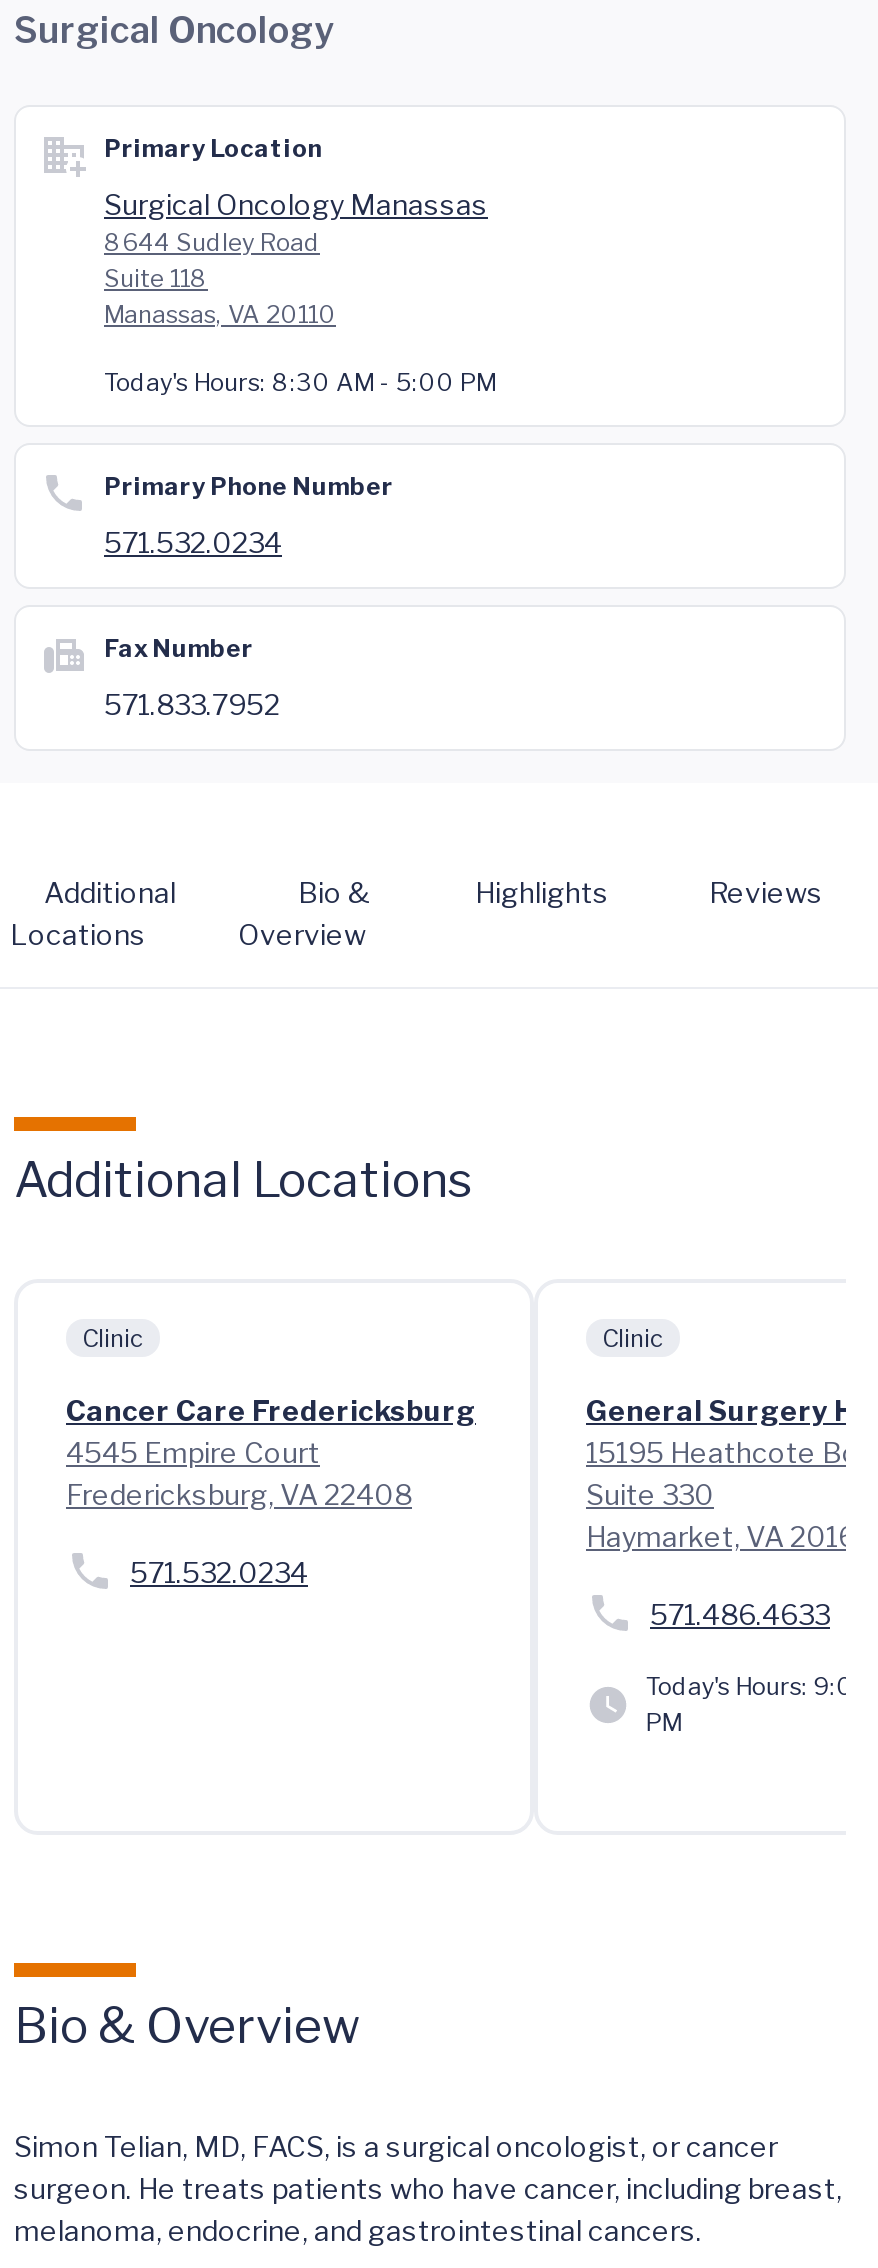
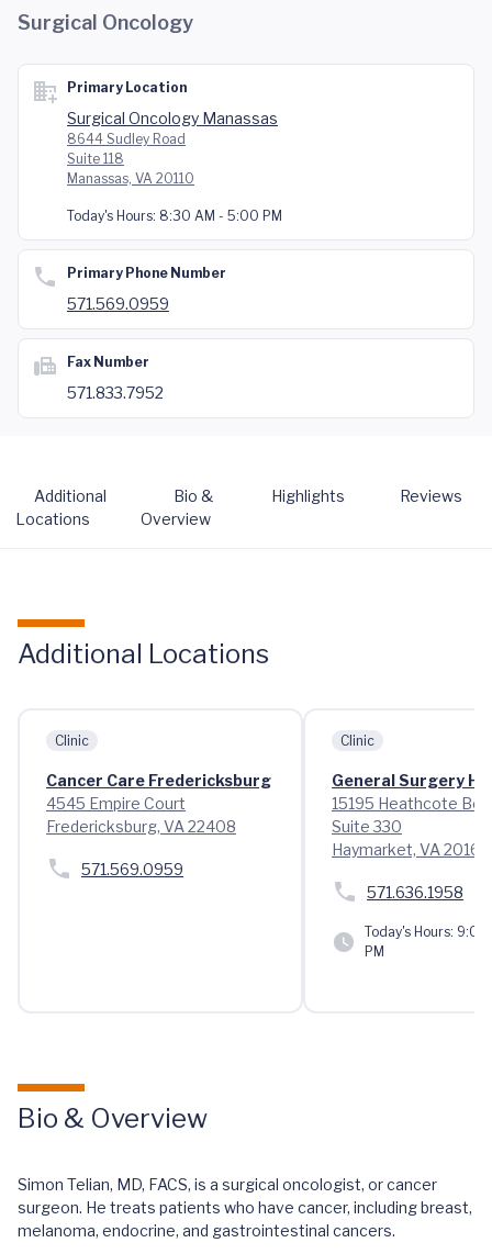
[104,525,282,559] 571.532.0234 -> [67,294,169,313] 571.569.0959
[130,1554,308,1588] 571.532.0234 -> [81,859,183,878] 571.569.0959
[650,1596,830,1630] 571.486.4633 -> [367,882,463,901] 571.636.1958

